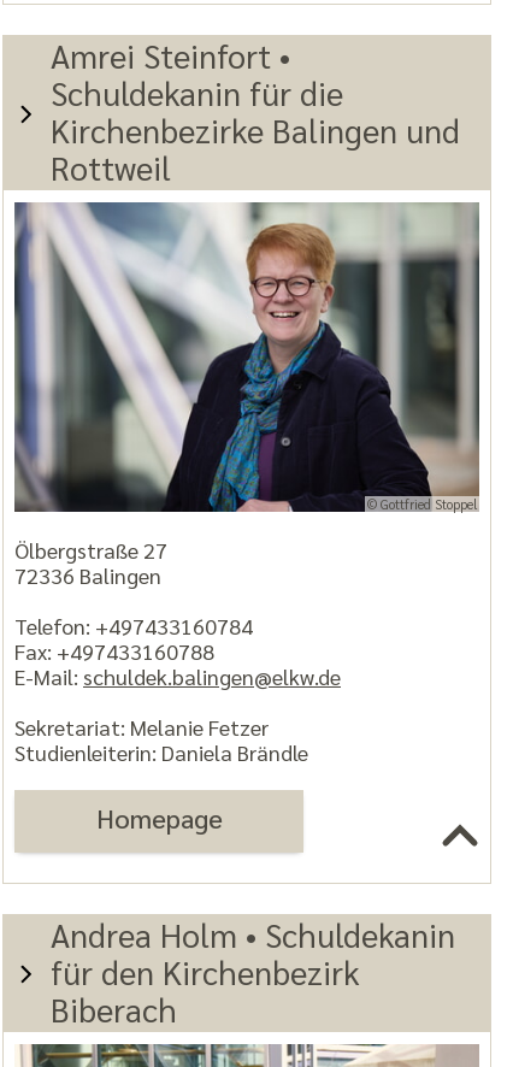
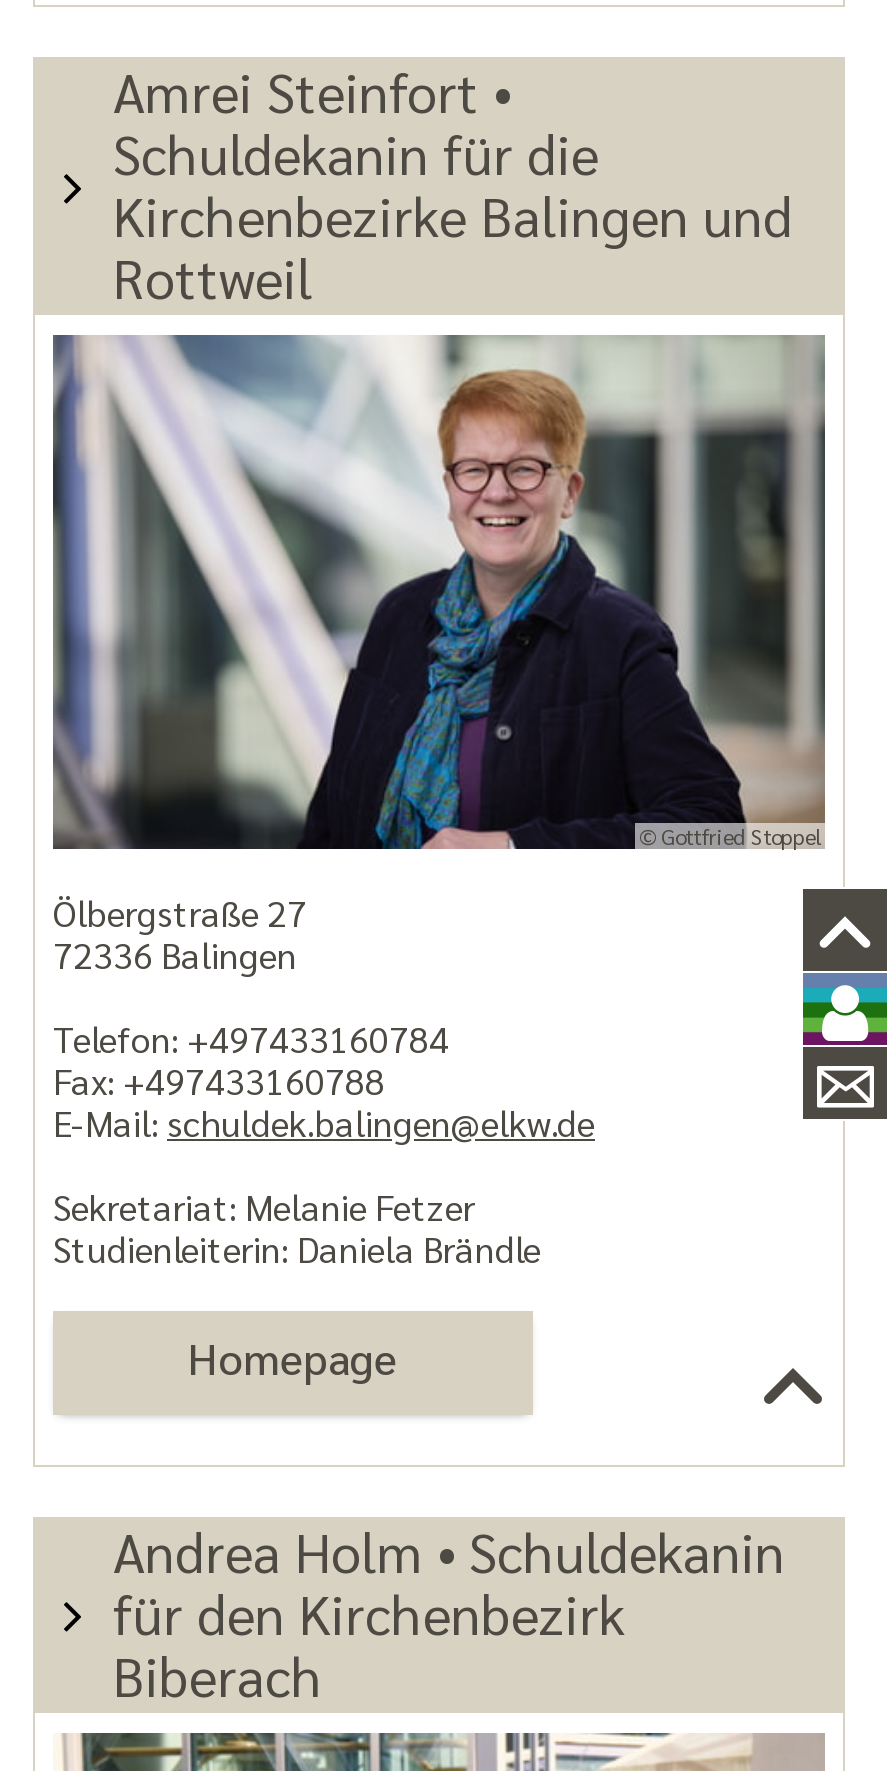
none -> [801,887,881,1121] [image]

